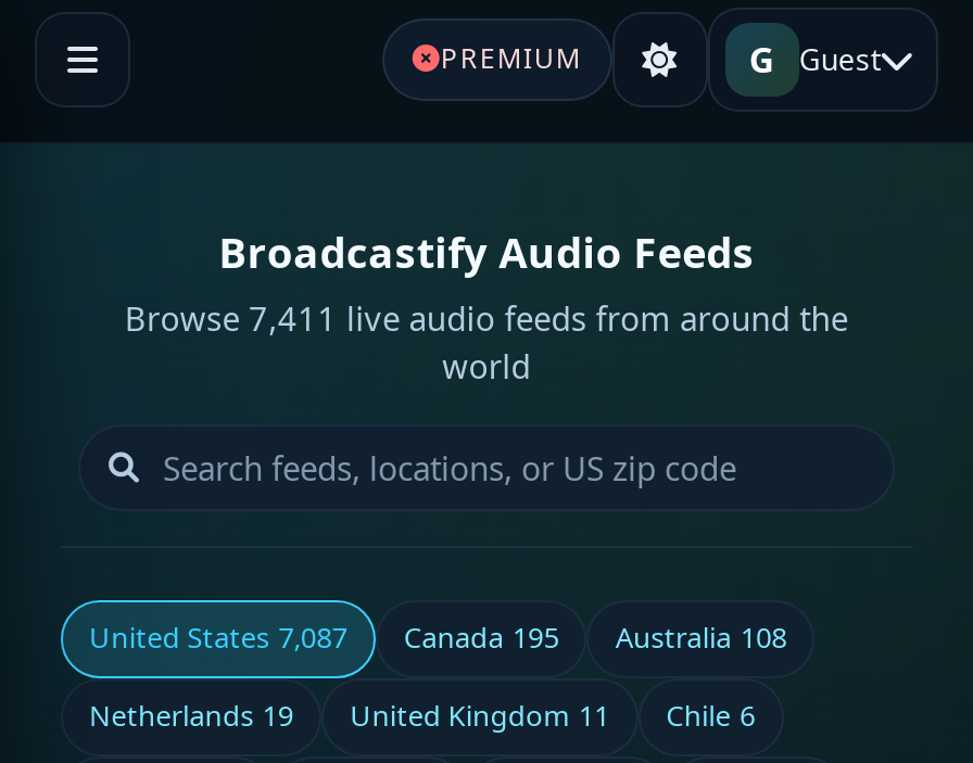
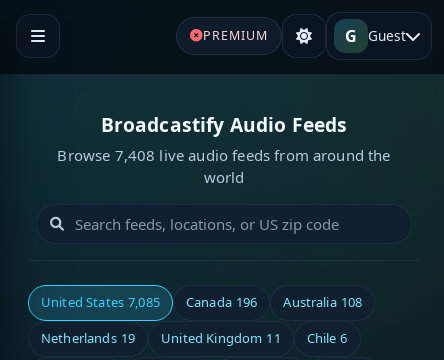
[125,296,848,340] Browse 7,411 live audio feeds from around the -> [57,145,391,165] Browse 7,408 live audio feeds from around the
[89,619,347,658] United States 7,087 -> [41,293,160,311] United States 7,085
[404,619,559,658] Canada 195 -> [186,293,257,311] Canada 196

